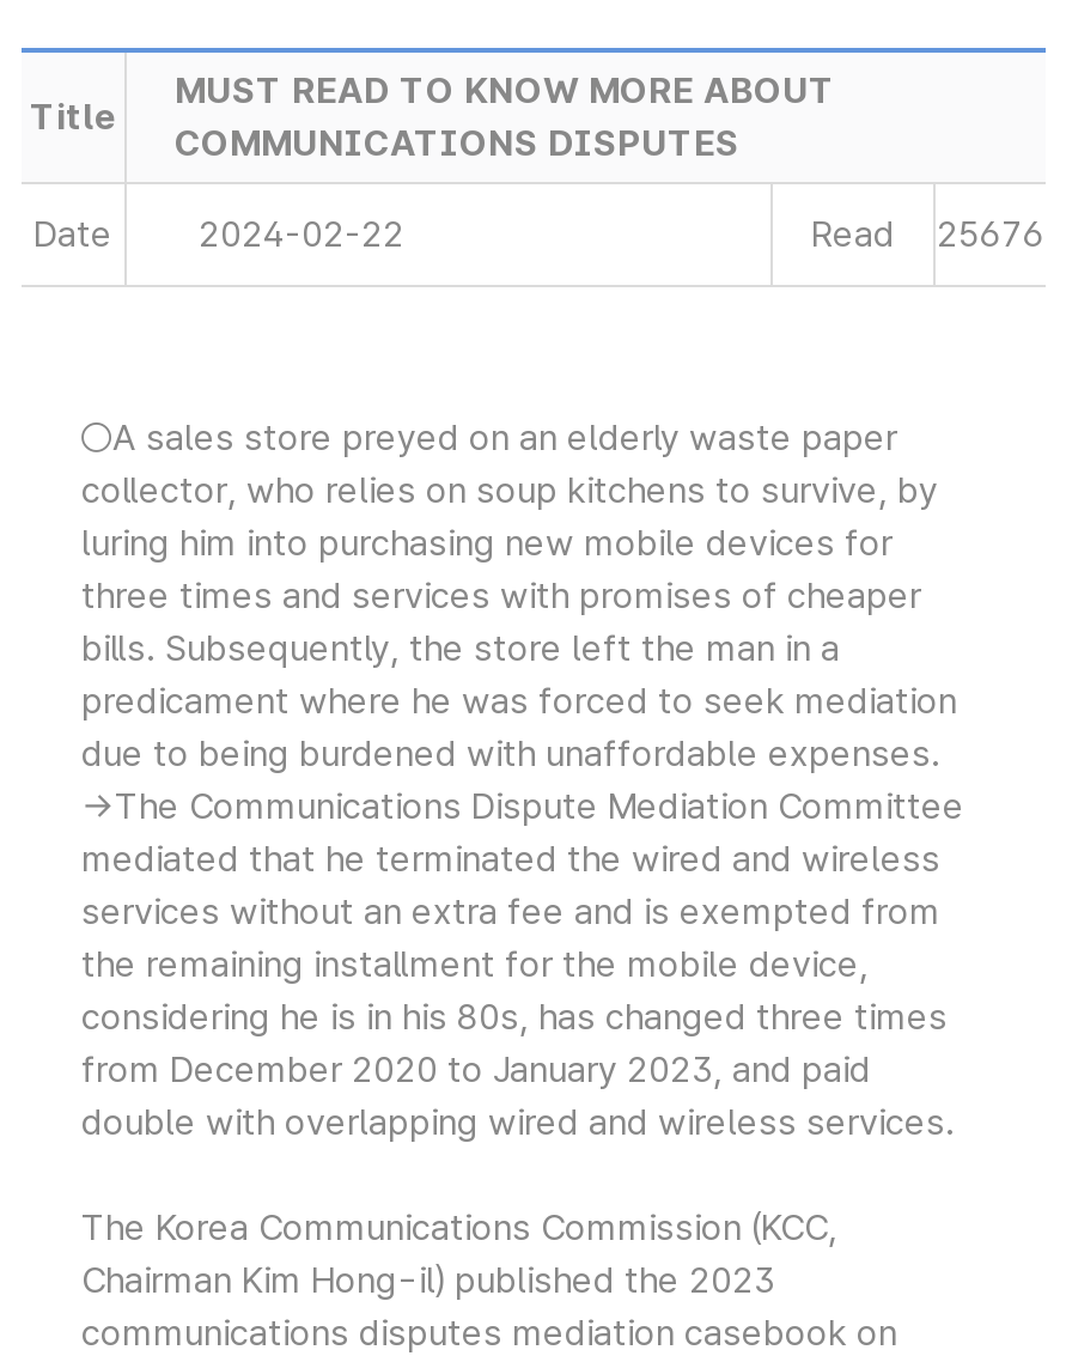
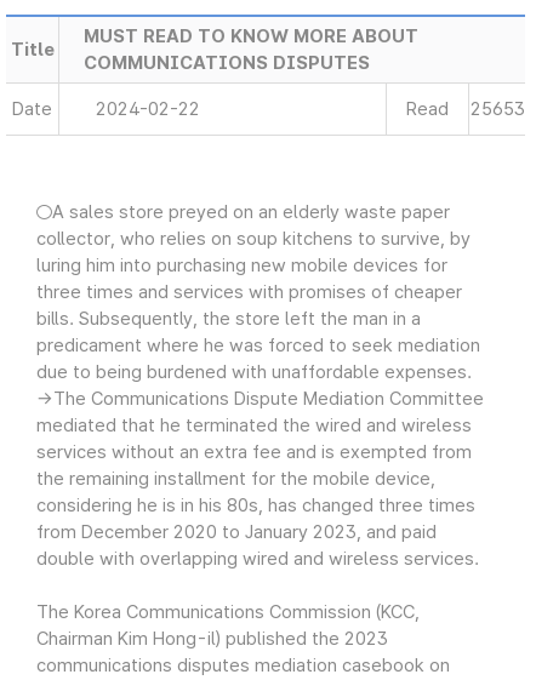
[811,213,1044,256] Read 25676 -> [406,98,524,120] Read 25653

